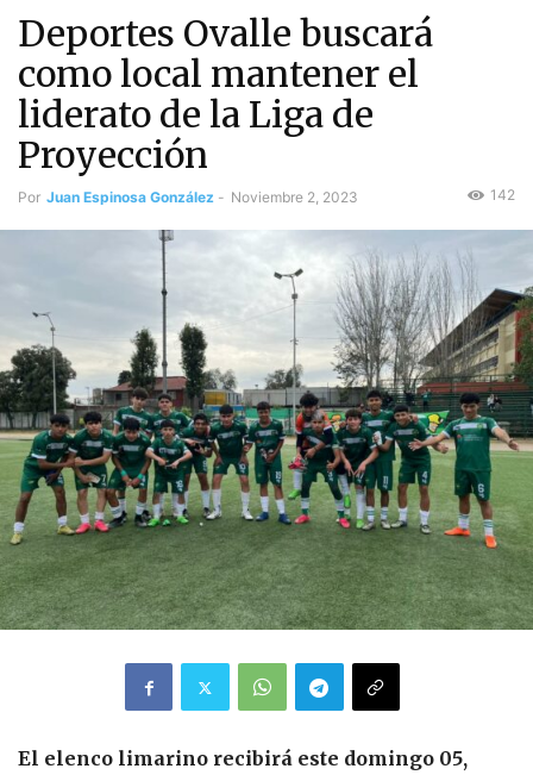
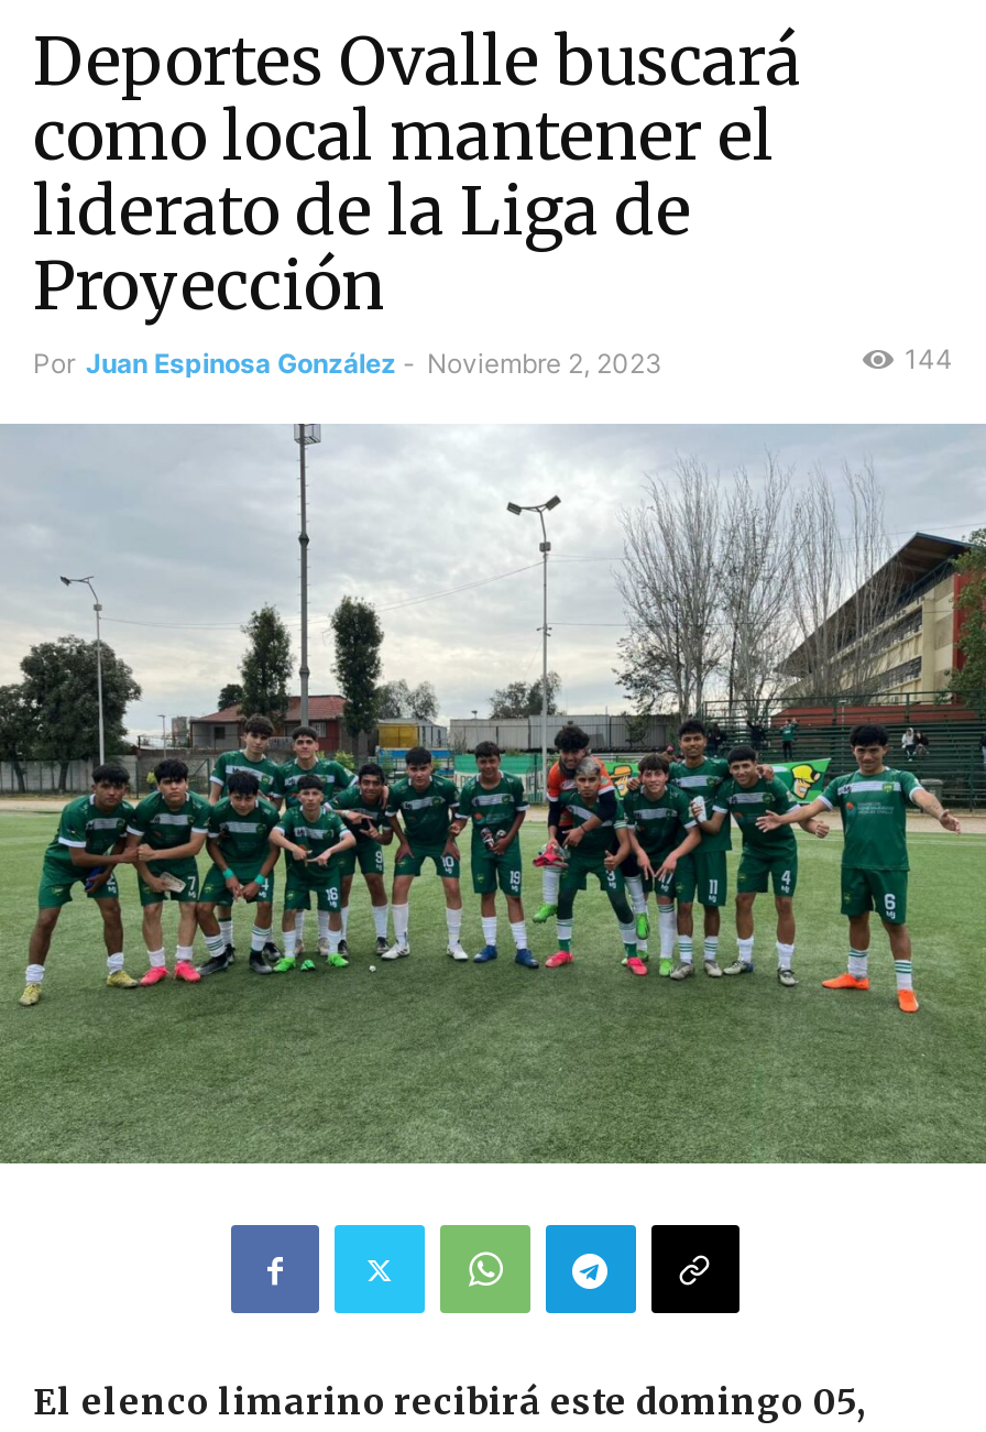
[490,186,515,204] 142 -> [905,342,953,375] 144

